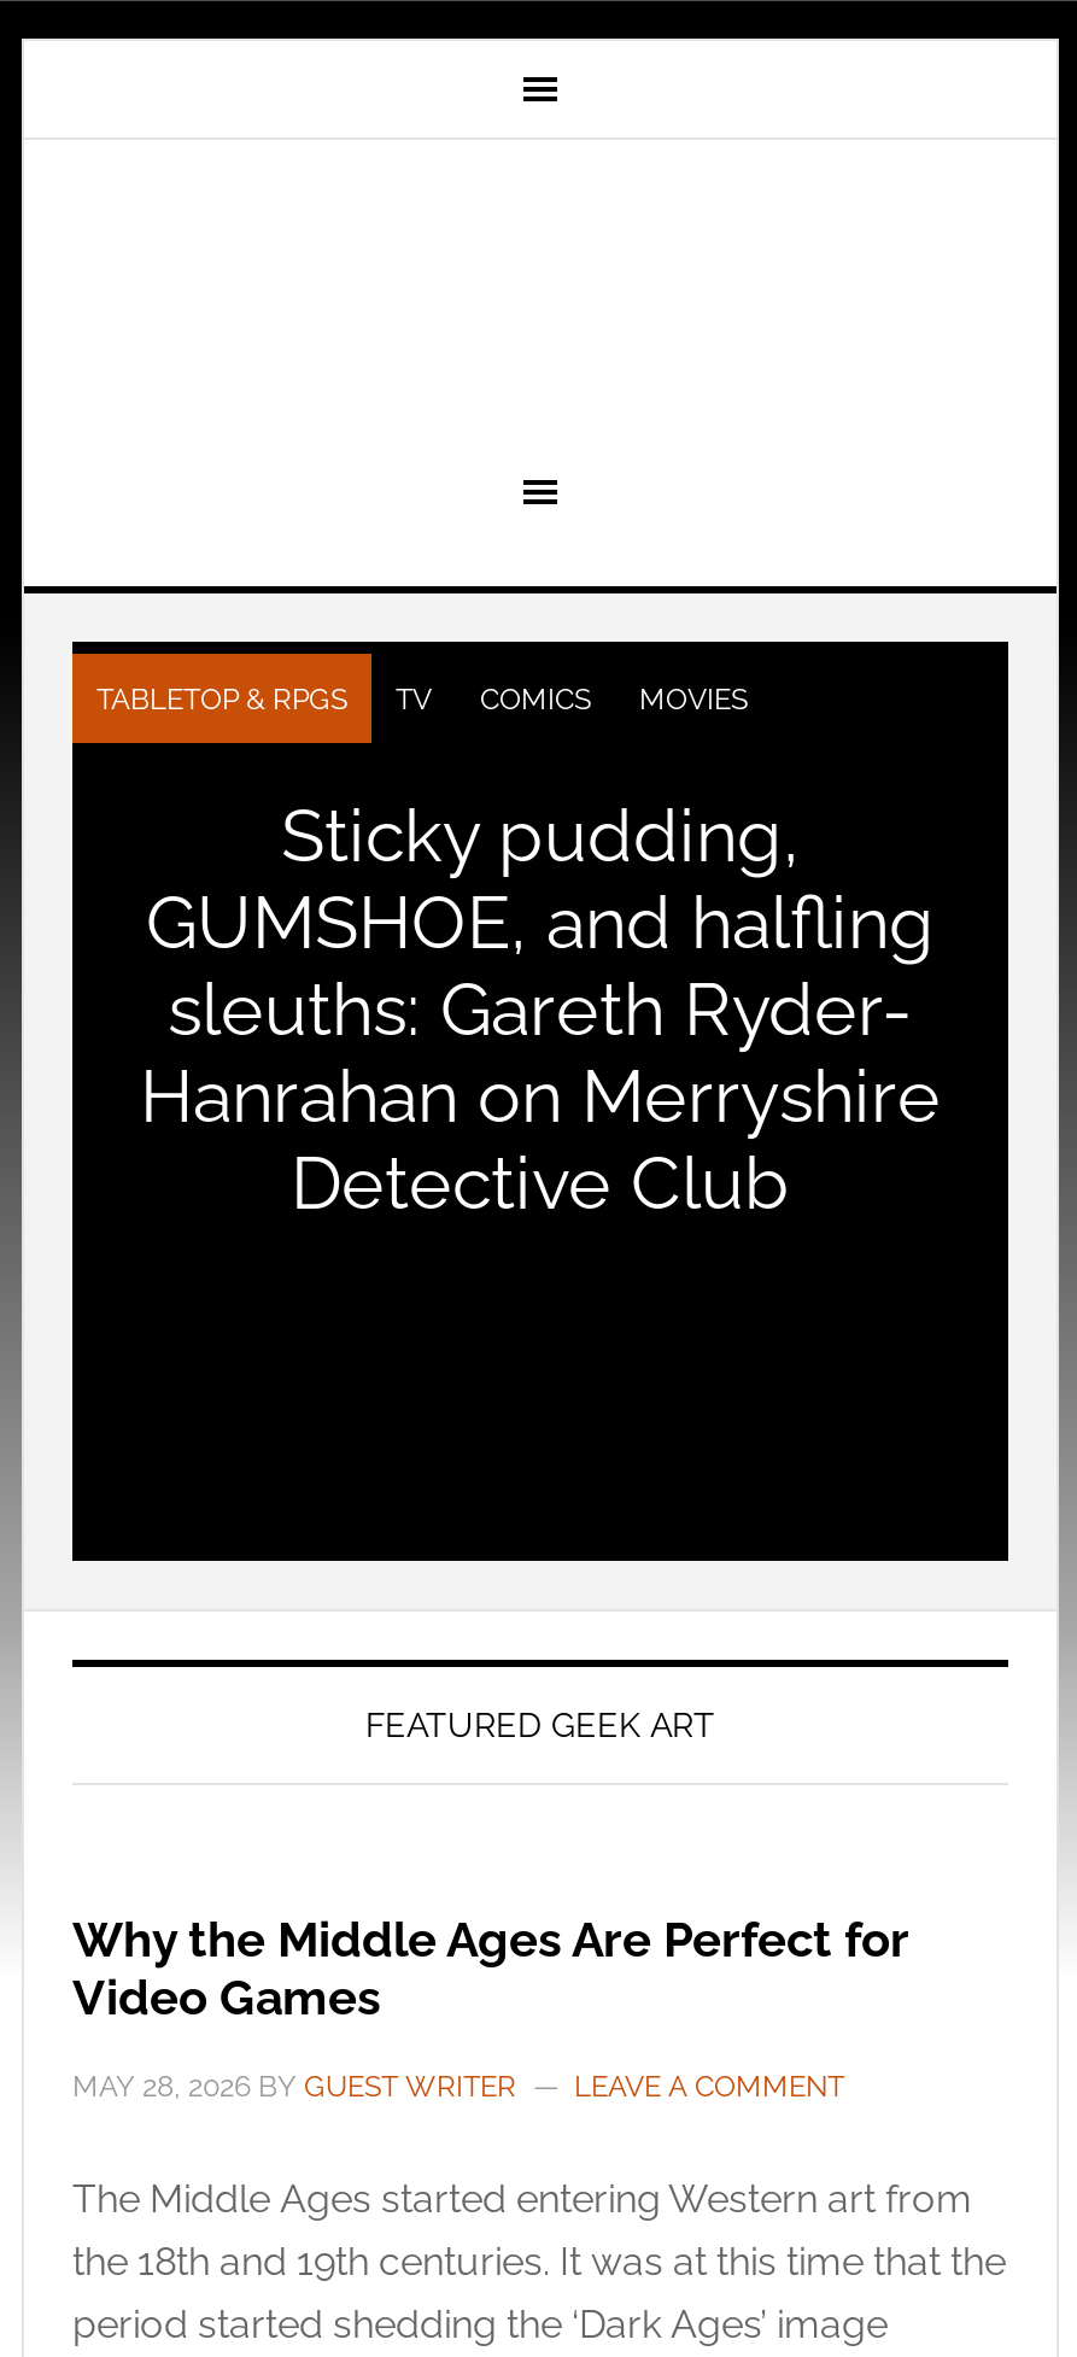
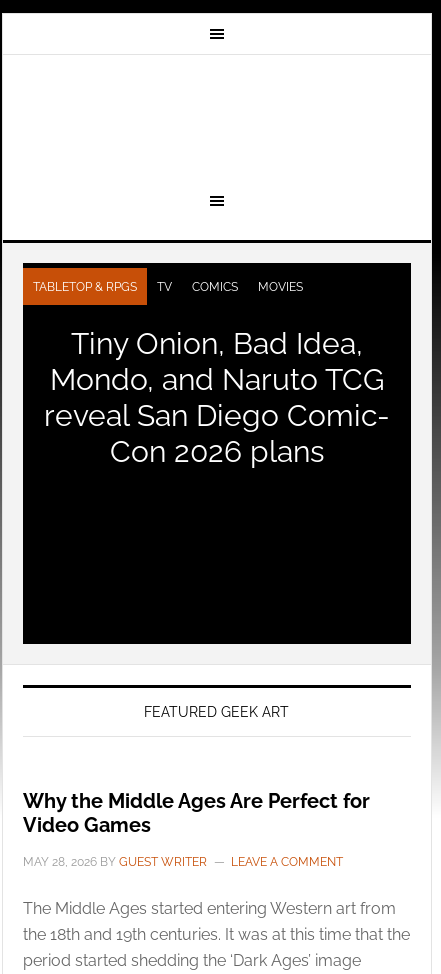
[140,794,941,1226] Sticky pudding, | GUMSHOE, and halfling | sleuths: Gareth Ryder- | Hanrahan on Merryshire | Detective Club -> [44,326,390,469] Tiny Onion, Bad Idea, | Mondo, and Naruto TCG | reveal San Diego Comic- | Con 2026 plans

